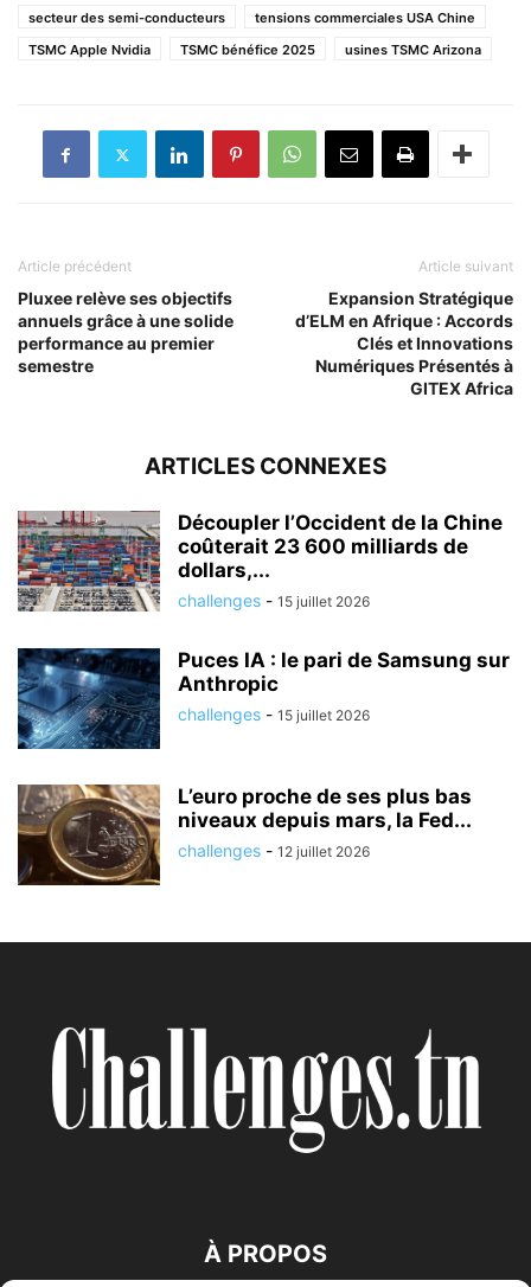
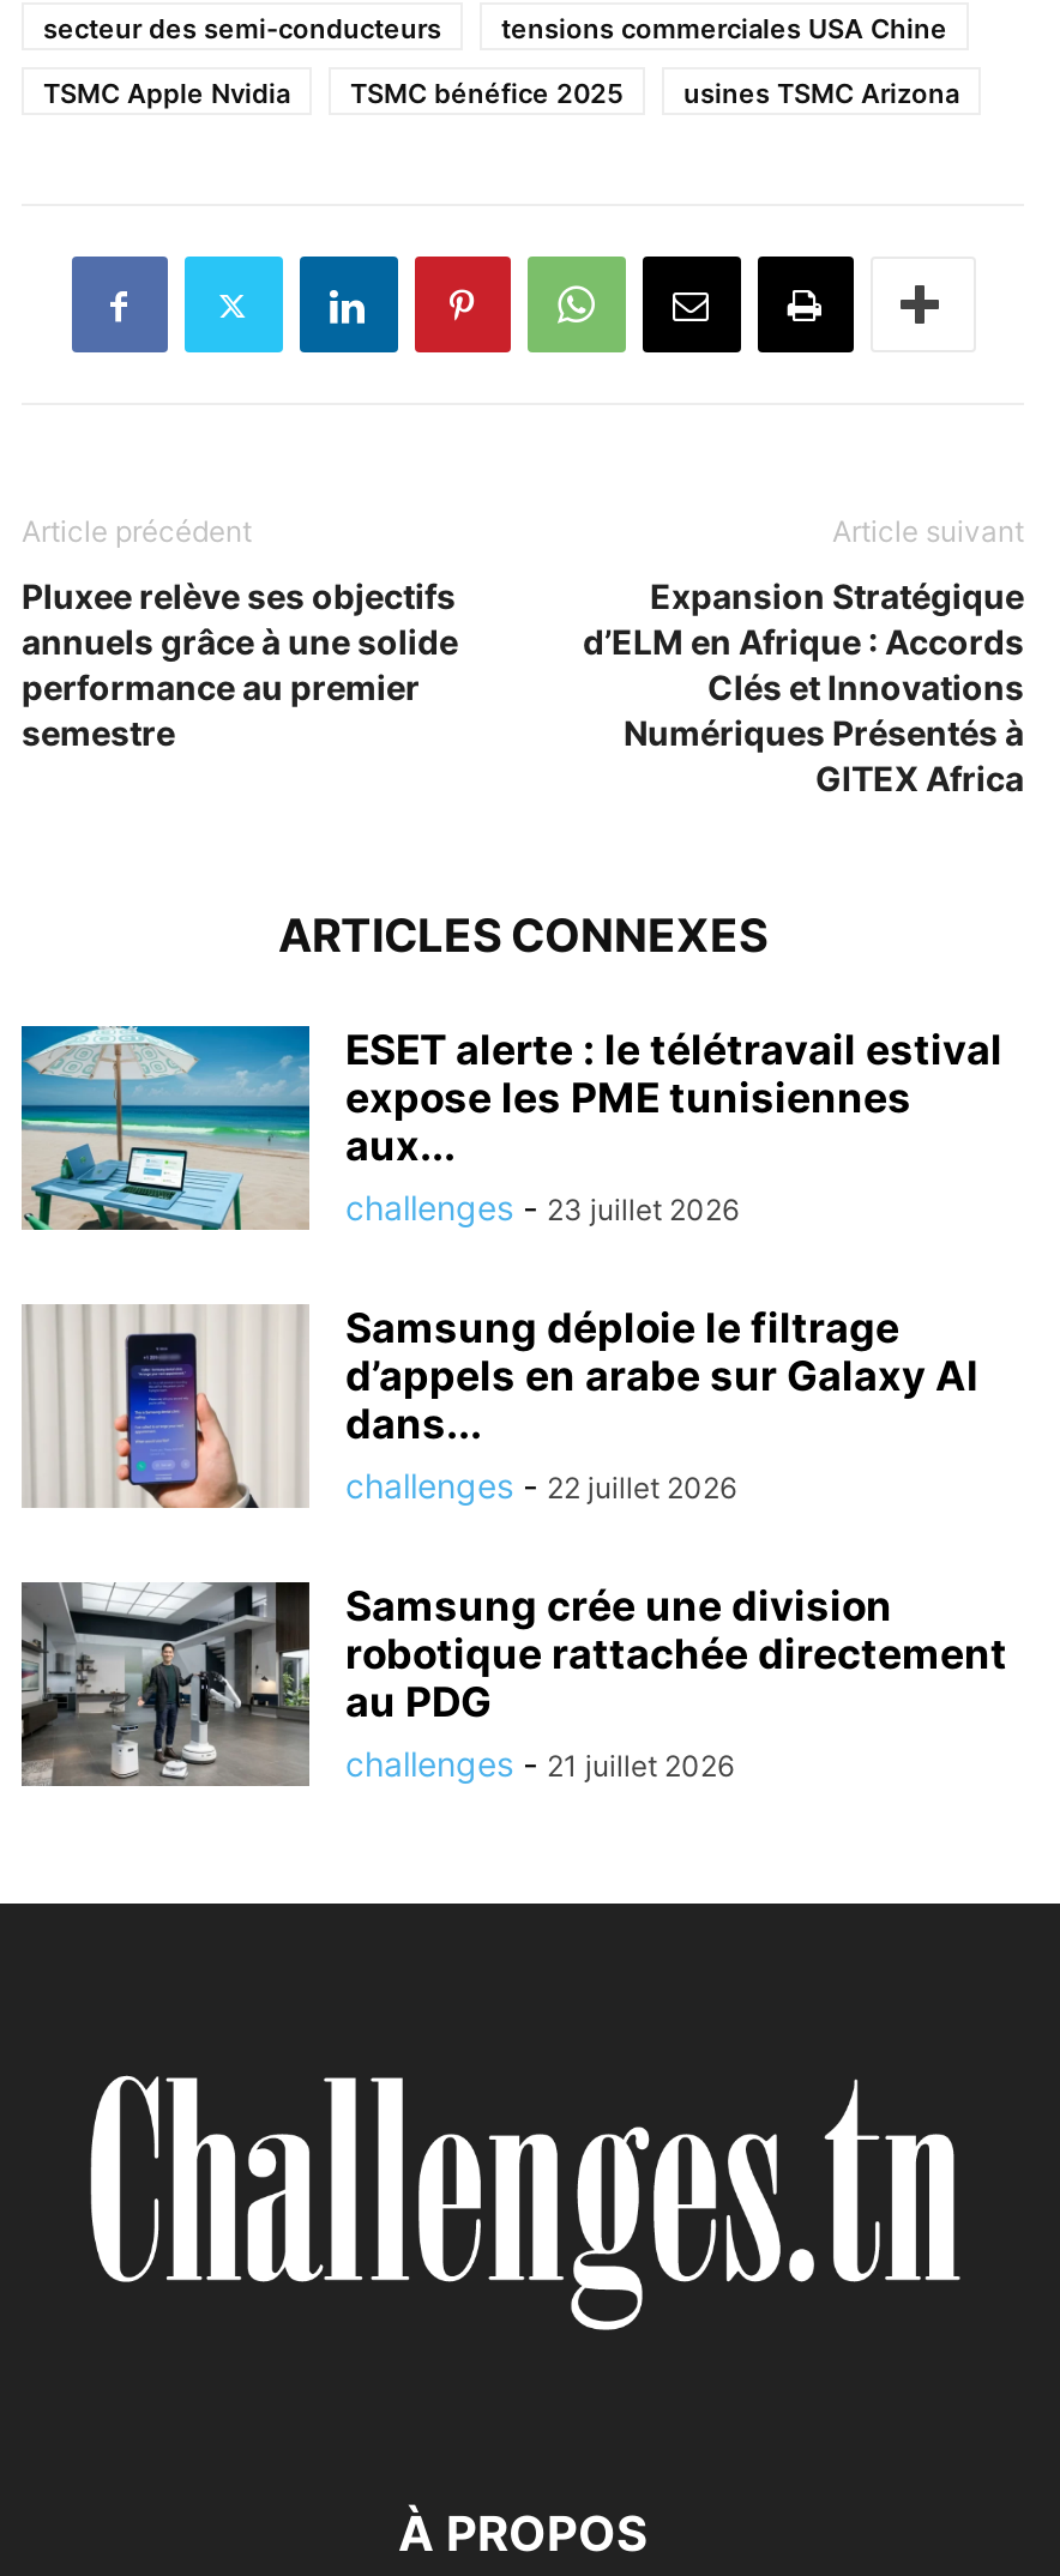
[17,510,503,612] [image] | Découpler l’Occident de la Chine | coûterait 23 600 milliards de | dollars,... | challenges - 15 juillet 2026 -> [19,1024,1002,1232] [image] | ESET alerte : le télétravail estival | expose les PME tunisiennes | aux... | challenges - 23 juillet 2026
[17,647,510,750] [image] | Puces IA : le pari de Samsung sur | Anthropic | challenges - 15 juillet 2026 -> [22,1304,978,1510] [image] | Samsung déploie le filtrage | d’appels en arabe sur Galaxy AI | dans... | challenges - 22 juillet 2026
[18,783,472,886] [image] | L’euro proche de ses plus bas | niveaux depuis mars, la Fed... | challenges - 12 juillet 2026 -> [22,1580,1007,1786] [image] | Samsung crée une division | robotique rattachée directement | au PDG | challenges - 21 juillet 2026

